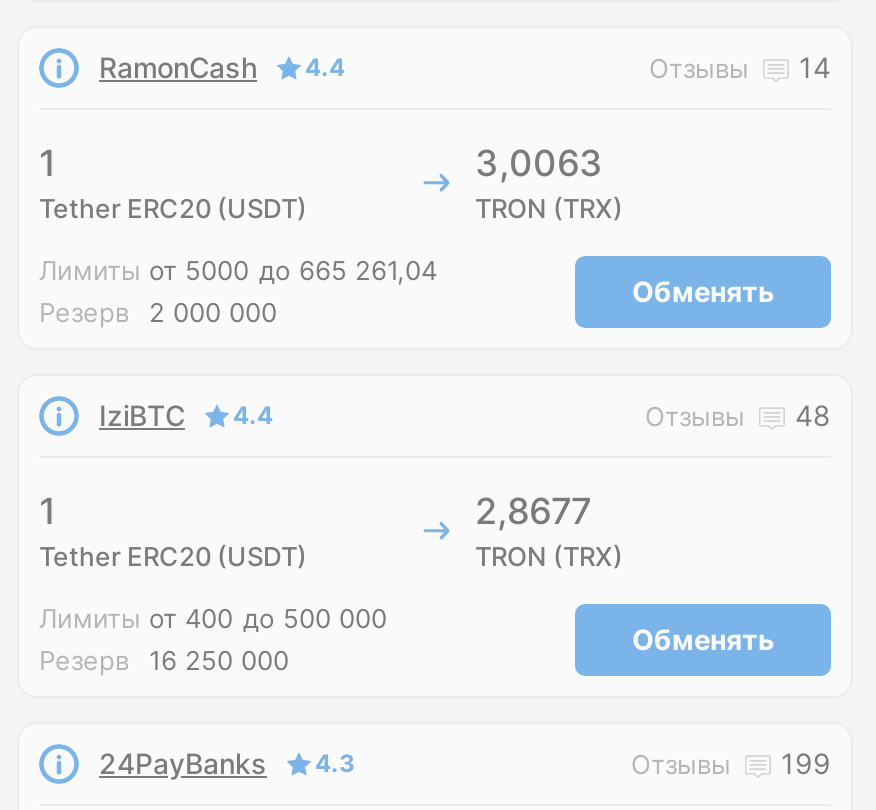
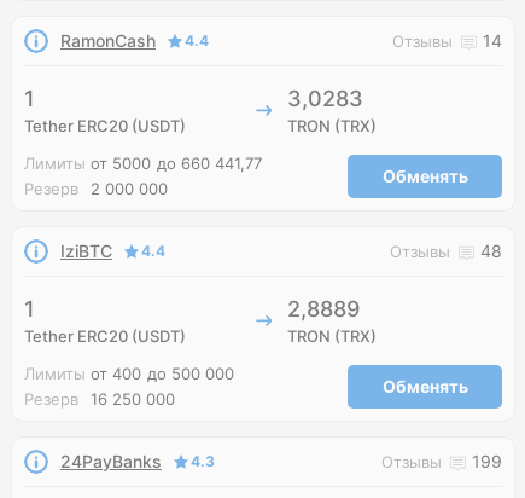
[475,143,603,185] 3,0063 -> [287,86,363,112] 3,0283
[39,255,437,287] Лимиты от 5000 до 665 261,04 -> [24,154,262,173] Лимиты от 5000 до 660 441,77
[475,491,591,533] 2,8677 -> [287,297,360,322] 2,8889

